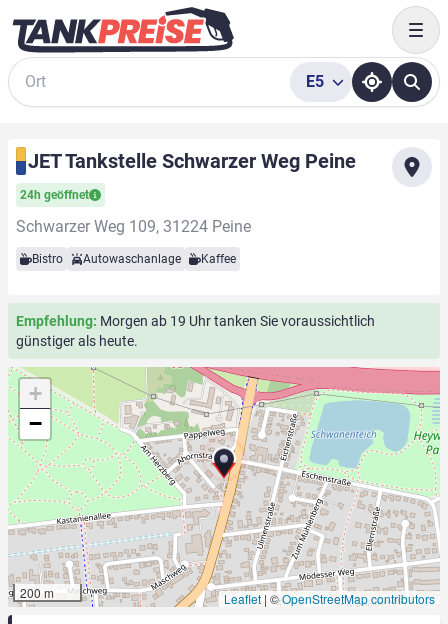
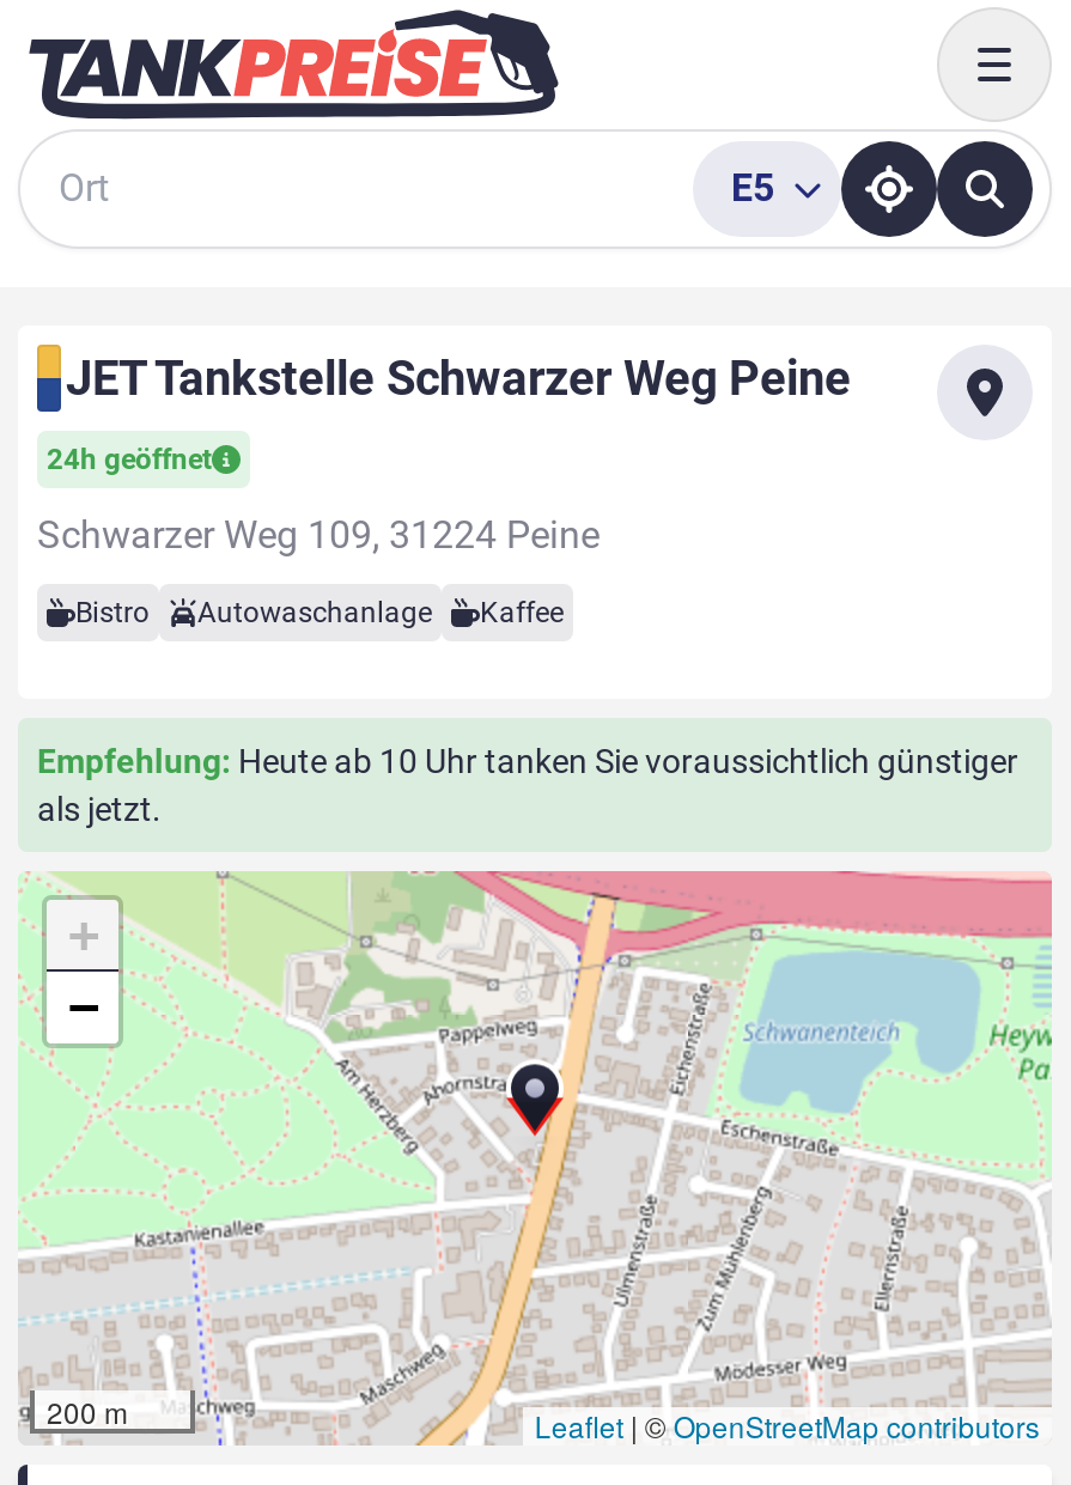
[16,313,375,349] Empfehlung: Morgen ab 19 Uhr tanken Sie voraussichtlich | günstiger als heute. -> [37,742,1018,829] Empfehlung: Heute ab 10 Uhr tanken Sie voraussichtlich günstiger | als jetzt.

